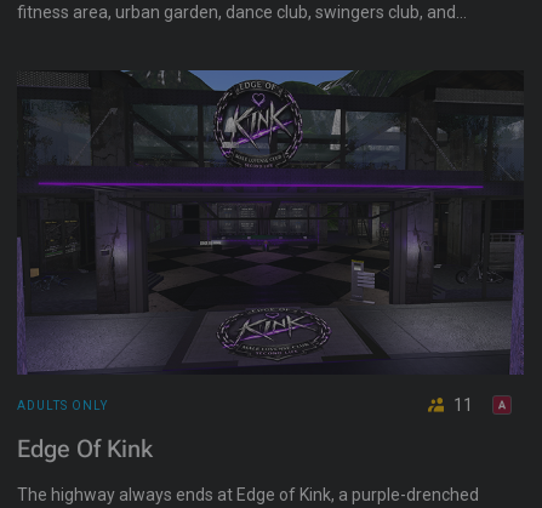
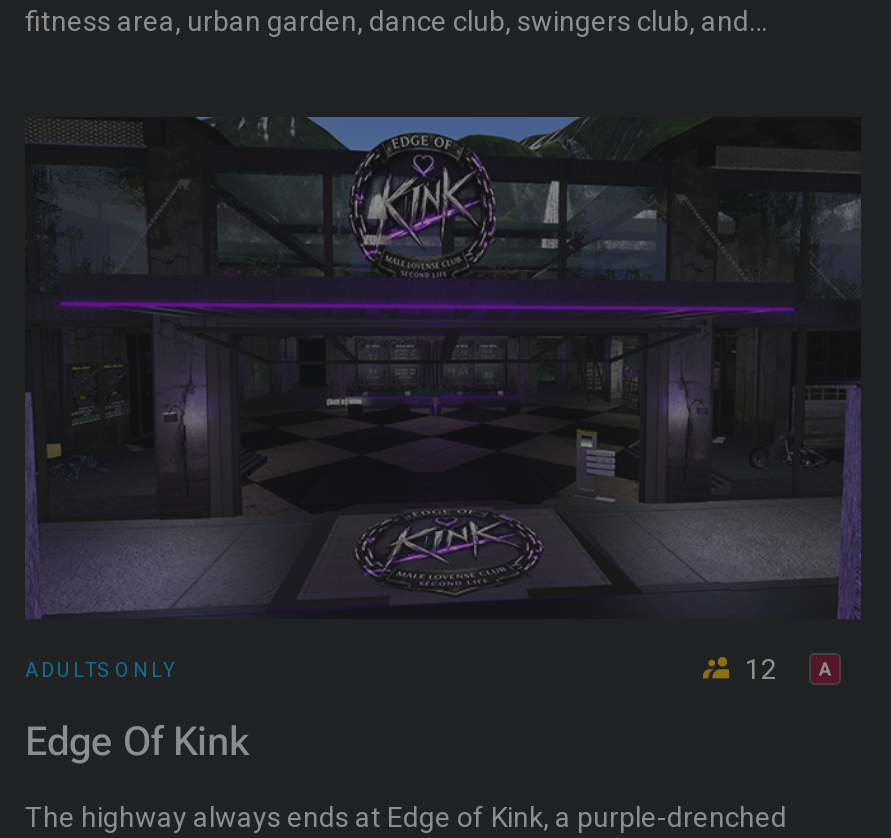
[453,395,473,415] 11 -> [745,652,777,684] 12

